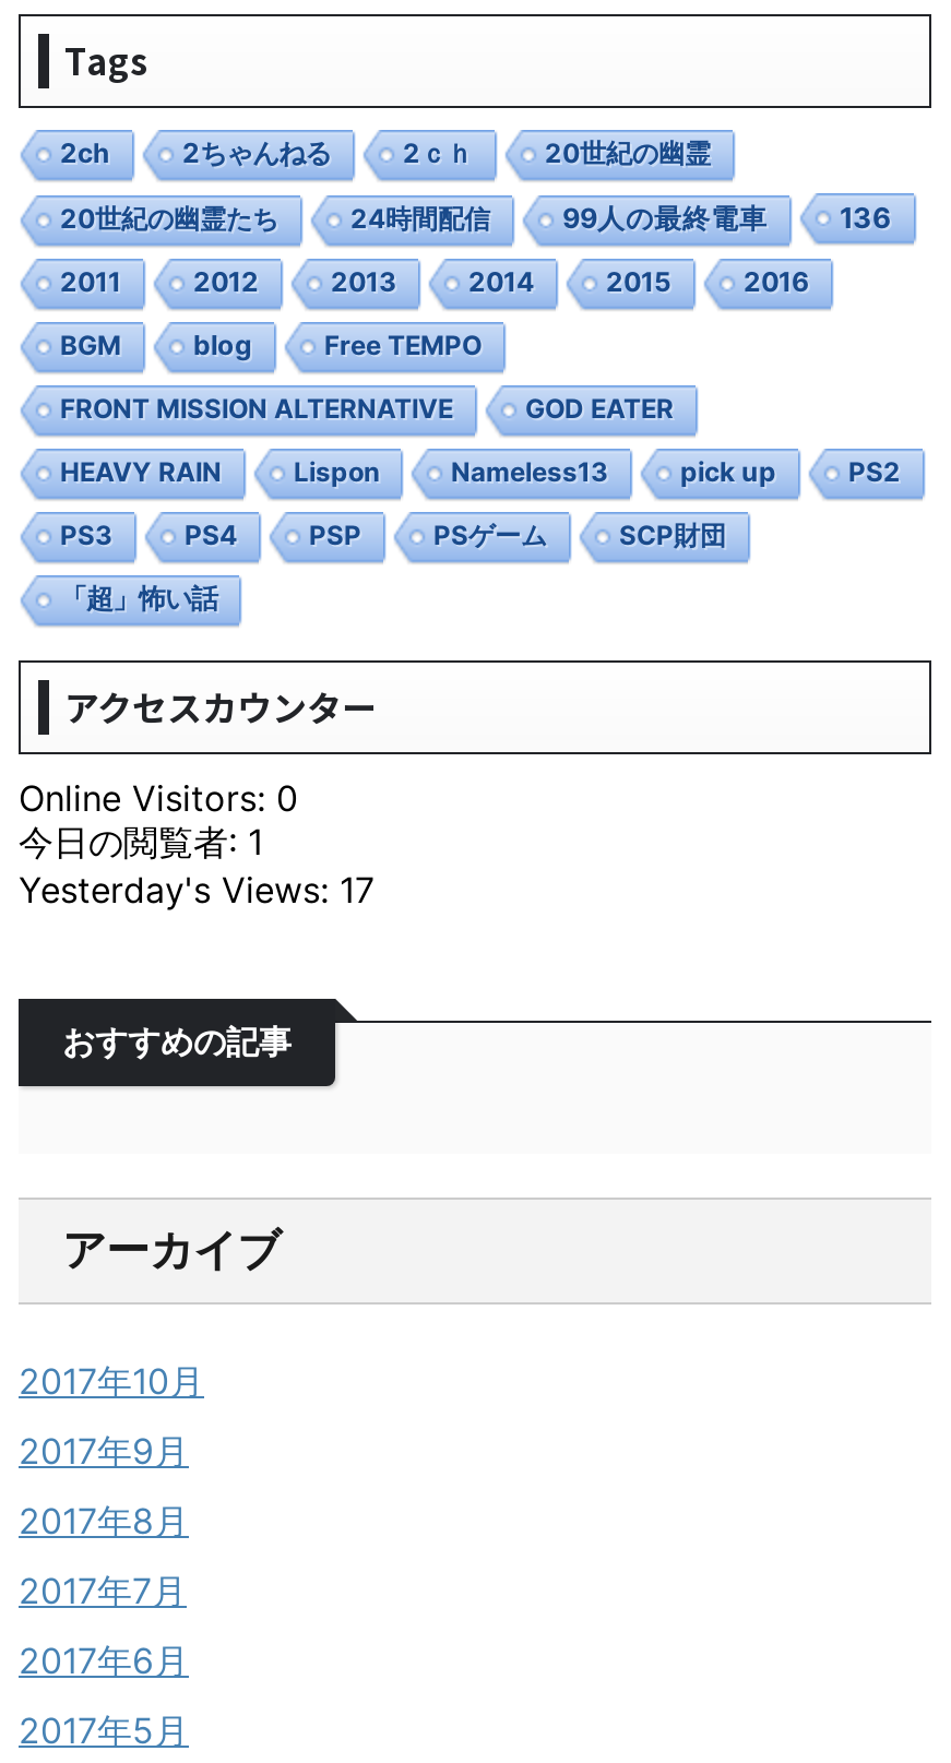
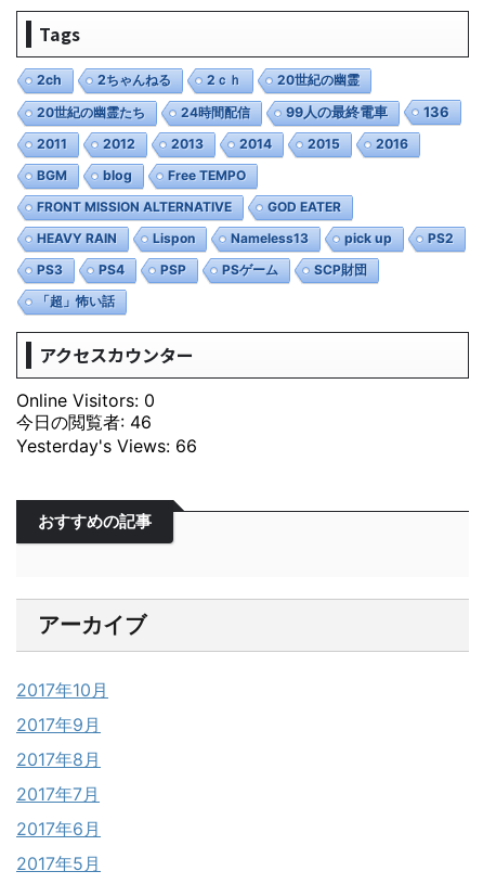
[19,820,263,863] 今日の閲覧者: 1 -> [16,411,152,433] 今日の閲覧者: 46
[19,868,375,911] Yesterday's Views: 17 -> [16,435,197,457] Yesterday's Views: 66

